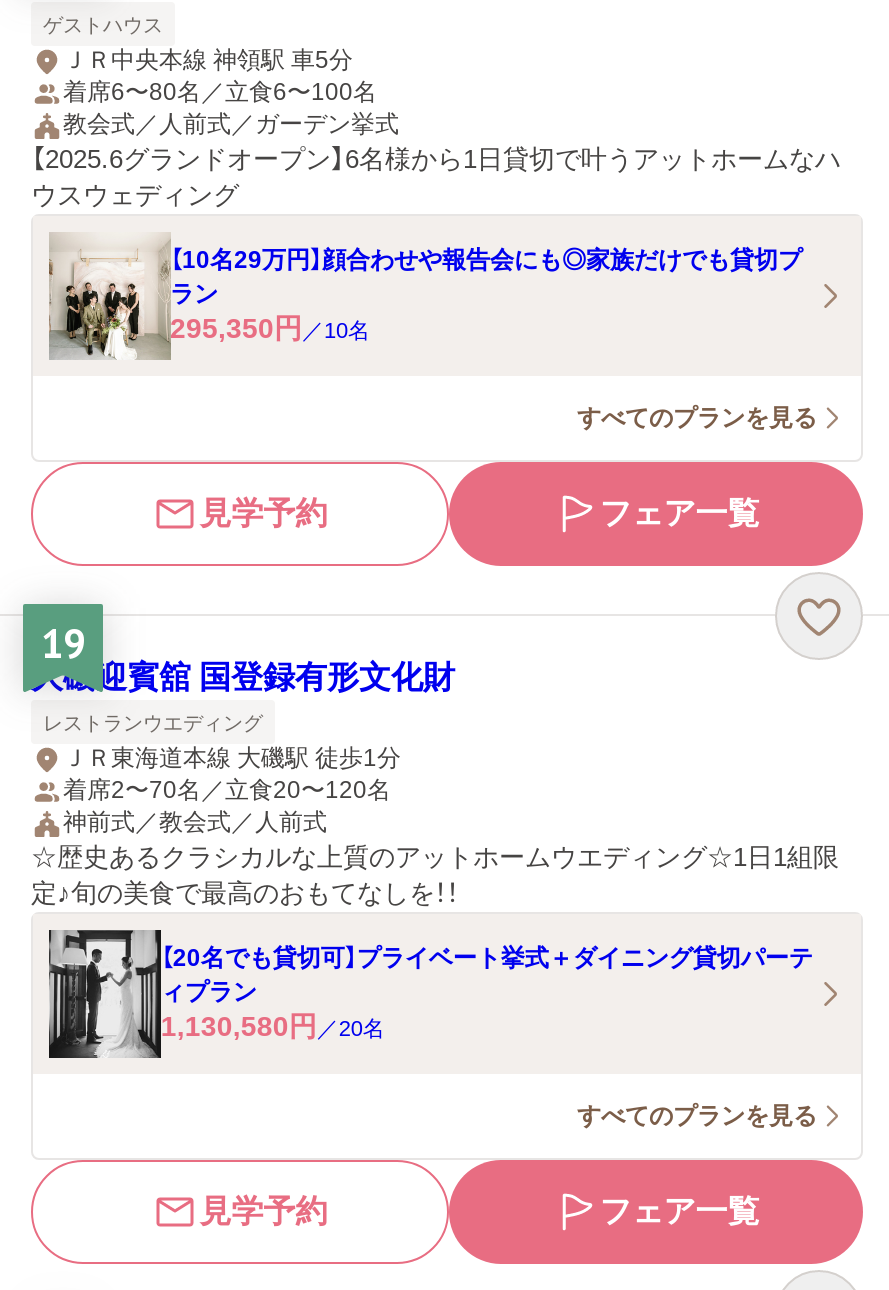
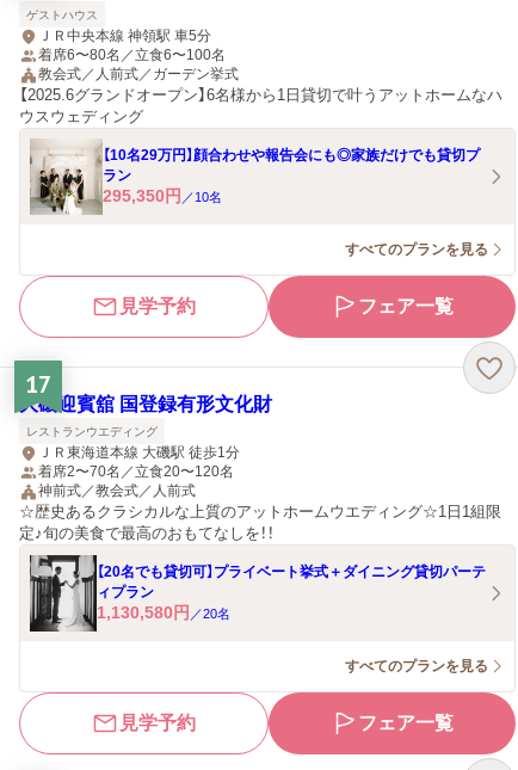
[41,618,85,670] 19 -> [25,369,51,400] 17

